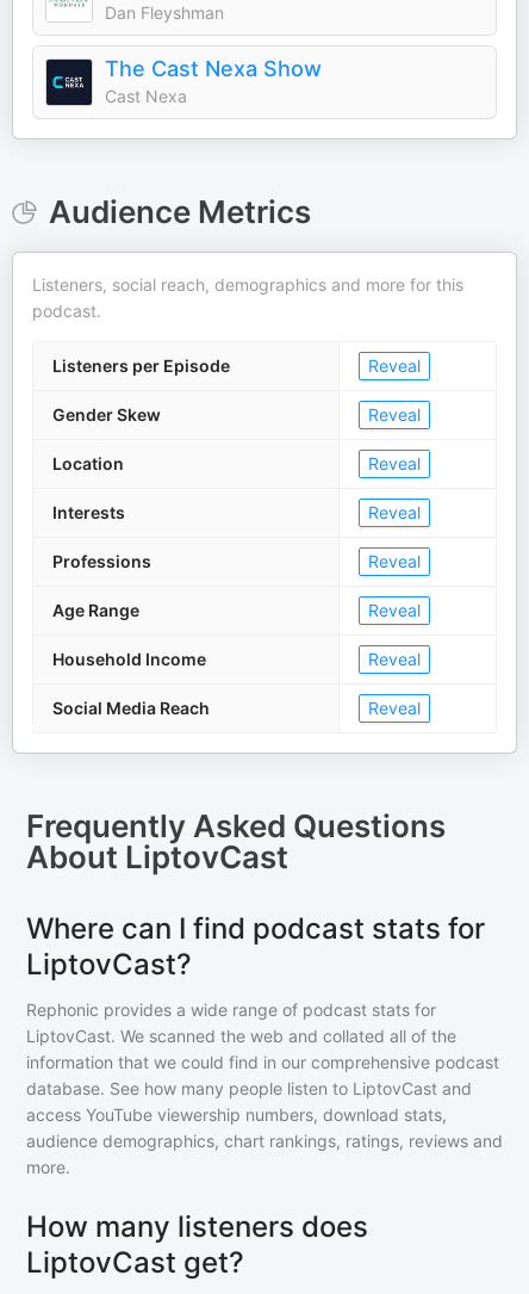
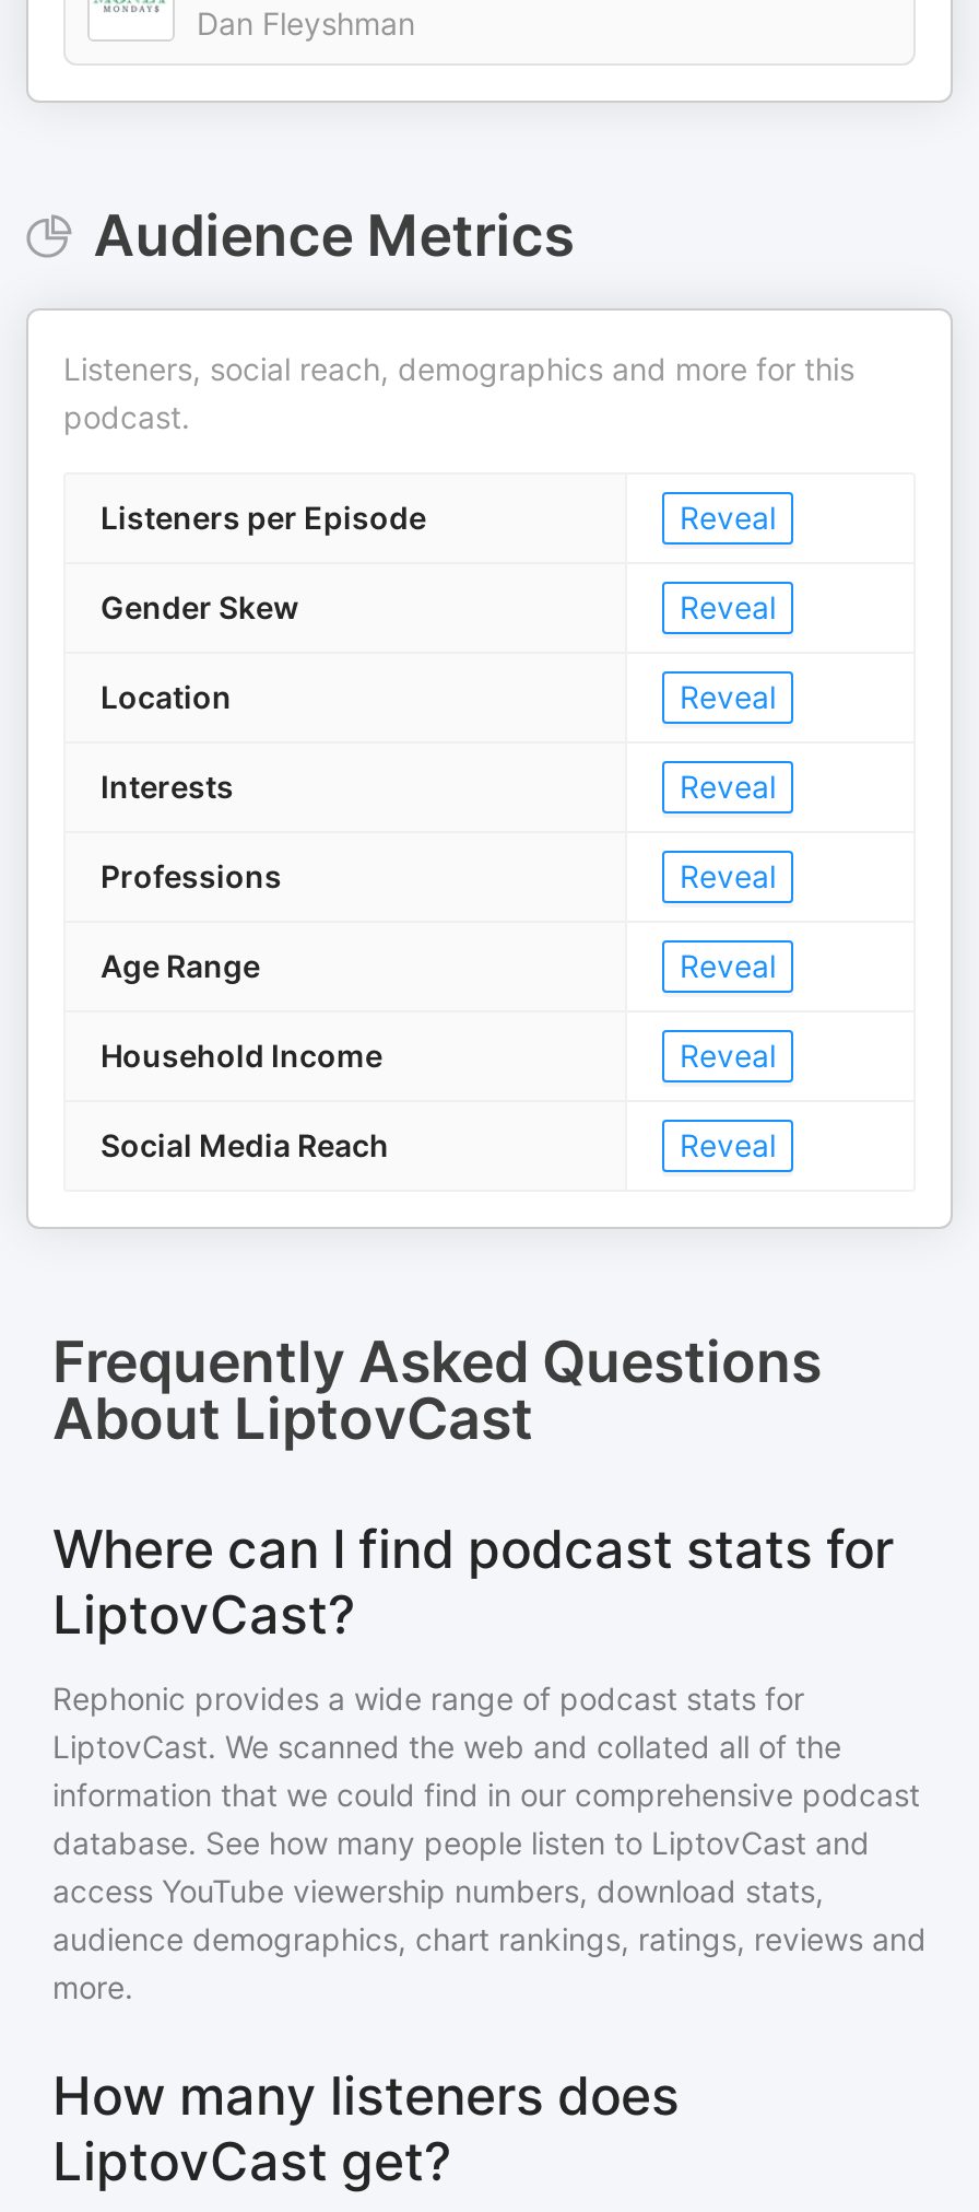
[45,56,322,106] [image] | The Cast Nexa Show | Cast Nexa -> none

